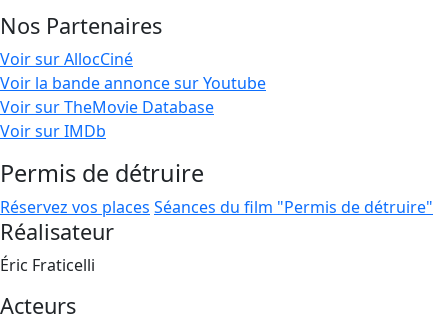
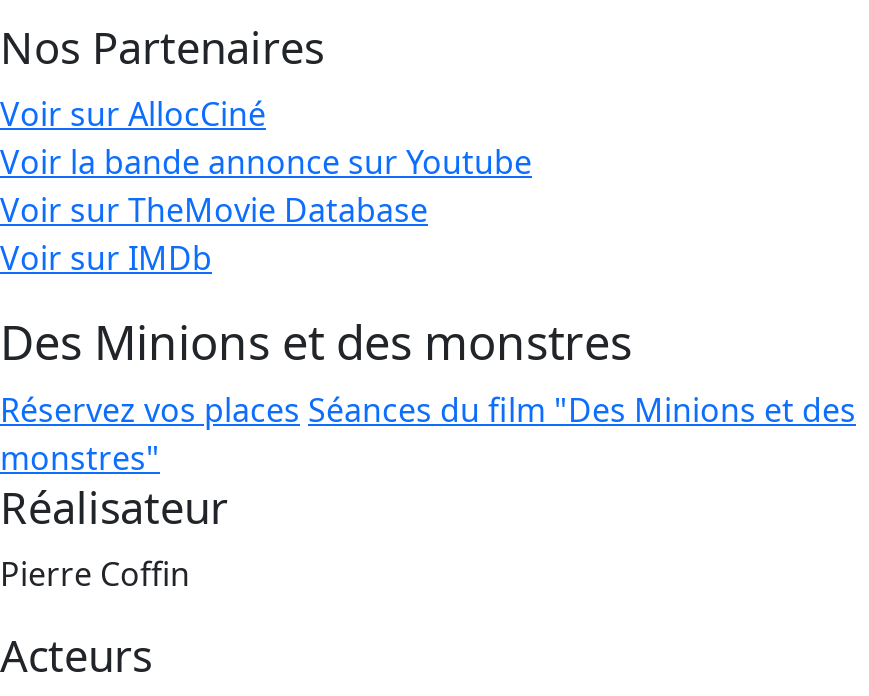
[0,157,433,218] Permis de détruire | Réservez vos places Séances du film "Permis de détruire" -> [0,310,856,480] Des Minions et des monstres | Réservez vos places Séances du film "Des Minions et des | monstres"
[0,254,95,276] Éric Fraticelli -> [0,552,190,596] Pierre Coffin

